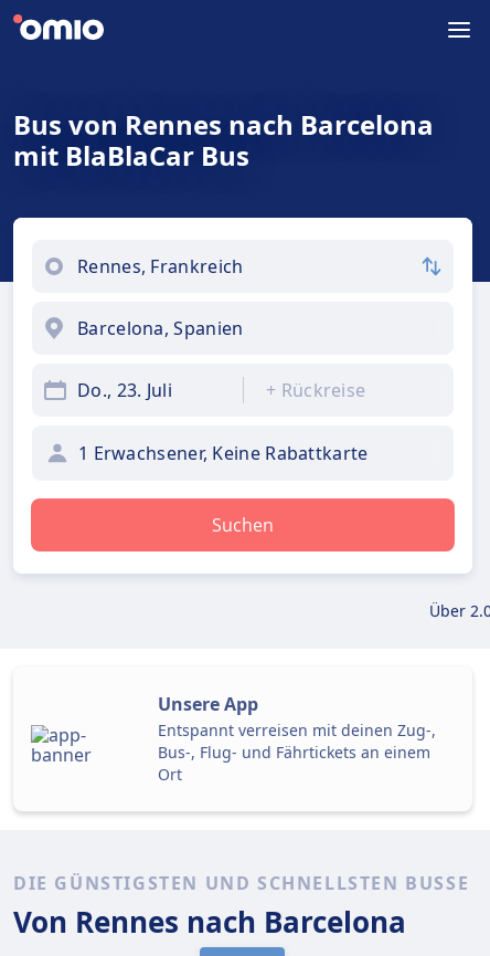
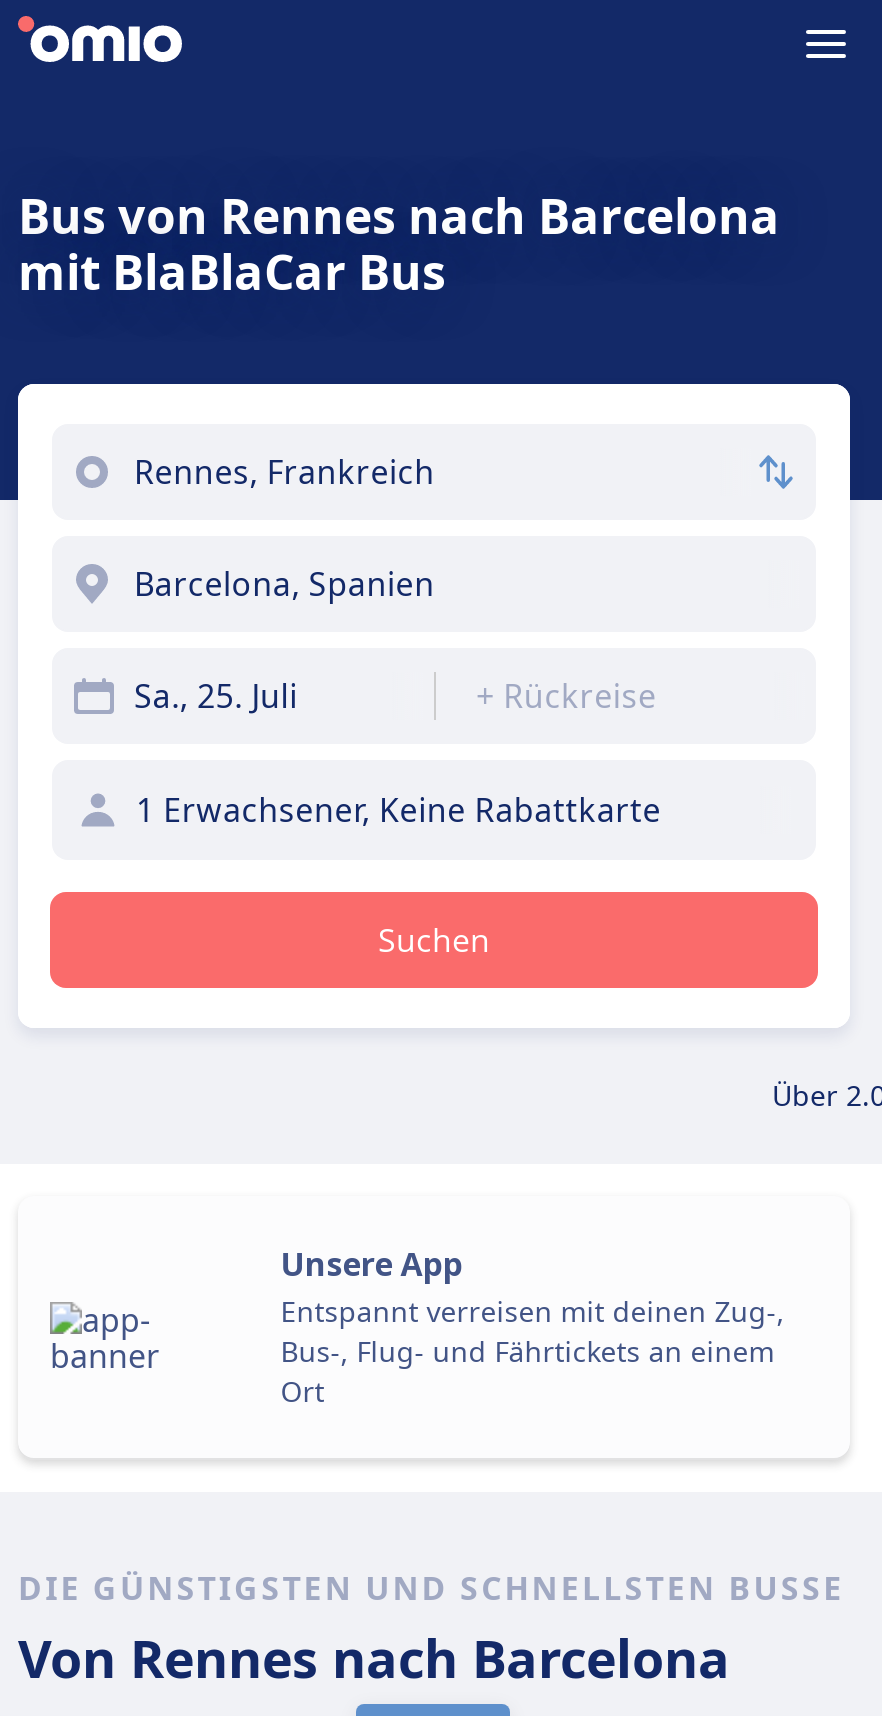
[77,378,172,402] Do., 23. Juli -> [134,674,298,718] Sa., 25. Juli

